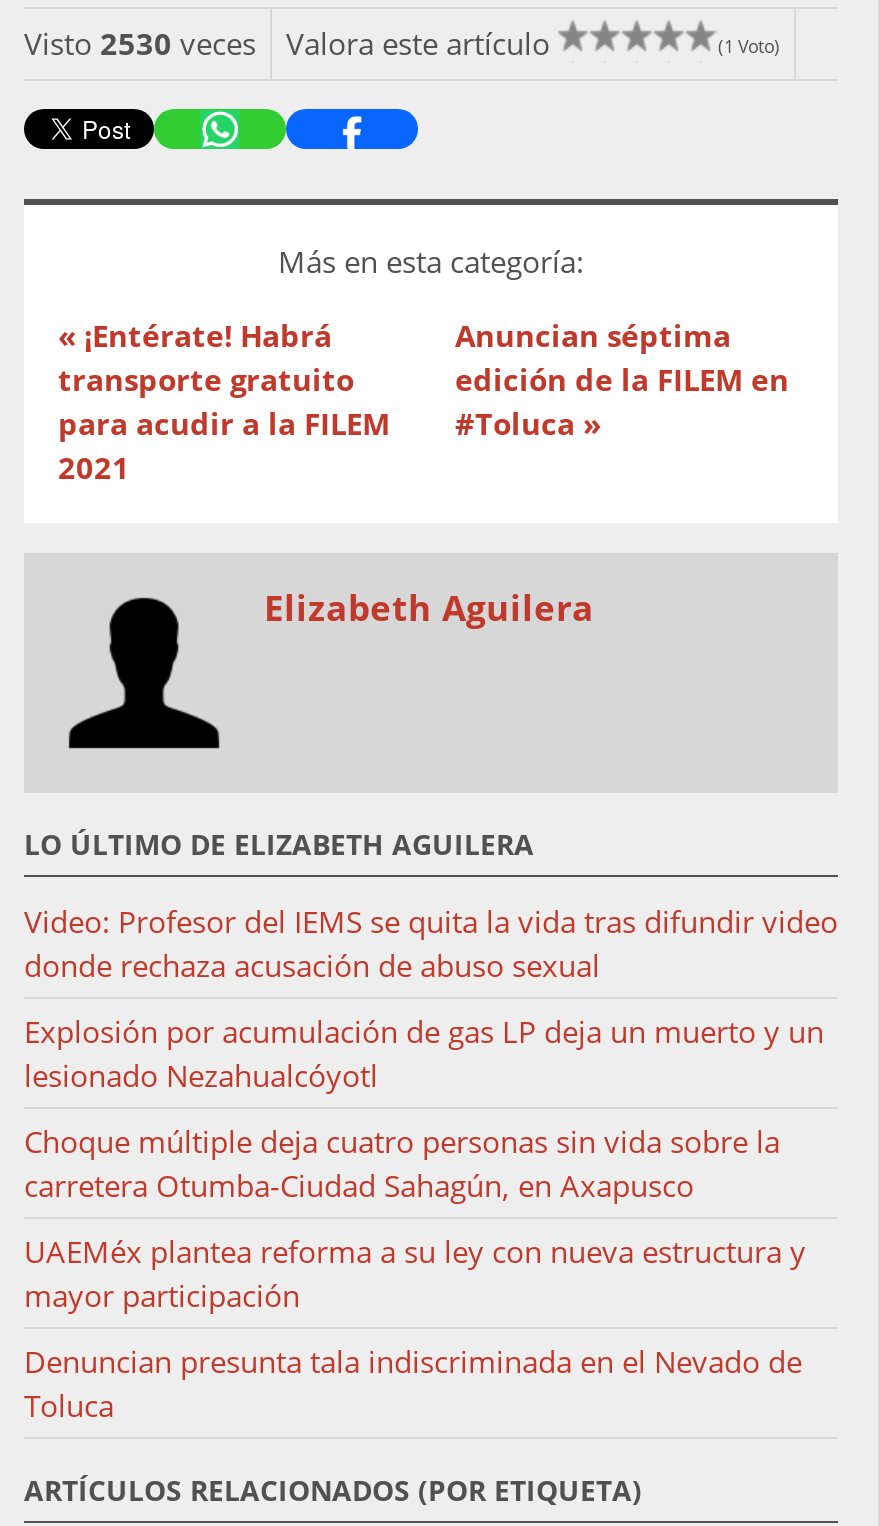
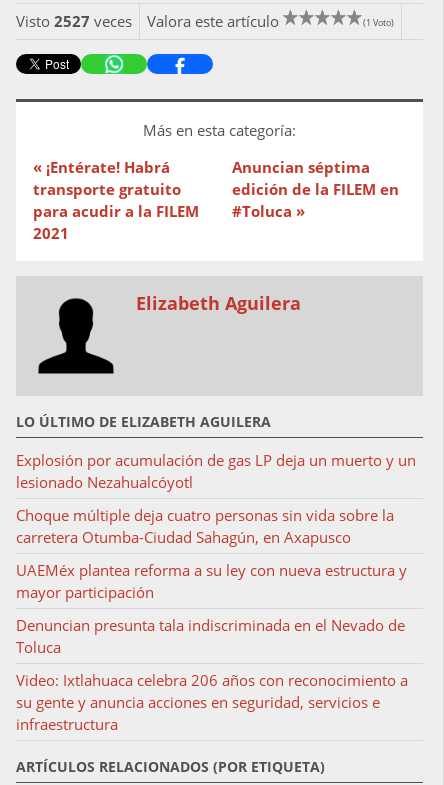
[24,23,550,63] Visto 2530 veces Valora este artículo -> [16,11,279,31] Visto 2527 veces Valora este artículo
[24,900,838,984] Video: Profesor del IEMS se quita la vida tras difundir video | donde rechaza acusación de abuso sexual -> none
moved [24,1010,824,1424] -> [16,450,416,657]: Explosión por acumulación de gas LP deja un muerto y un | lesionado Nezahualcóyotl | Choque múltiple deja cuatro personas sin vida sobre la | carretera Otumba-Ciudad Sahagún, en Axapusco | UAEMéx plantea reforma a su ley con nueva estructura y | mayor participación | Denuncian presunta tala indiscriminada en el Nevado de | Toluca
none -> [16,670,408,734] Video: Ixtlahuaca celebra 206 años con reconocimiento a | su gente y anuncia acciones en seguridad, servicios e | infraestructura

